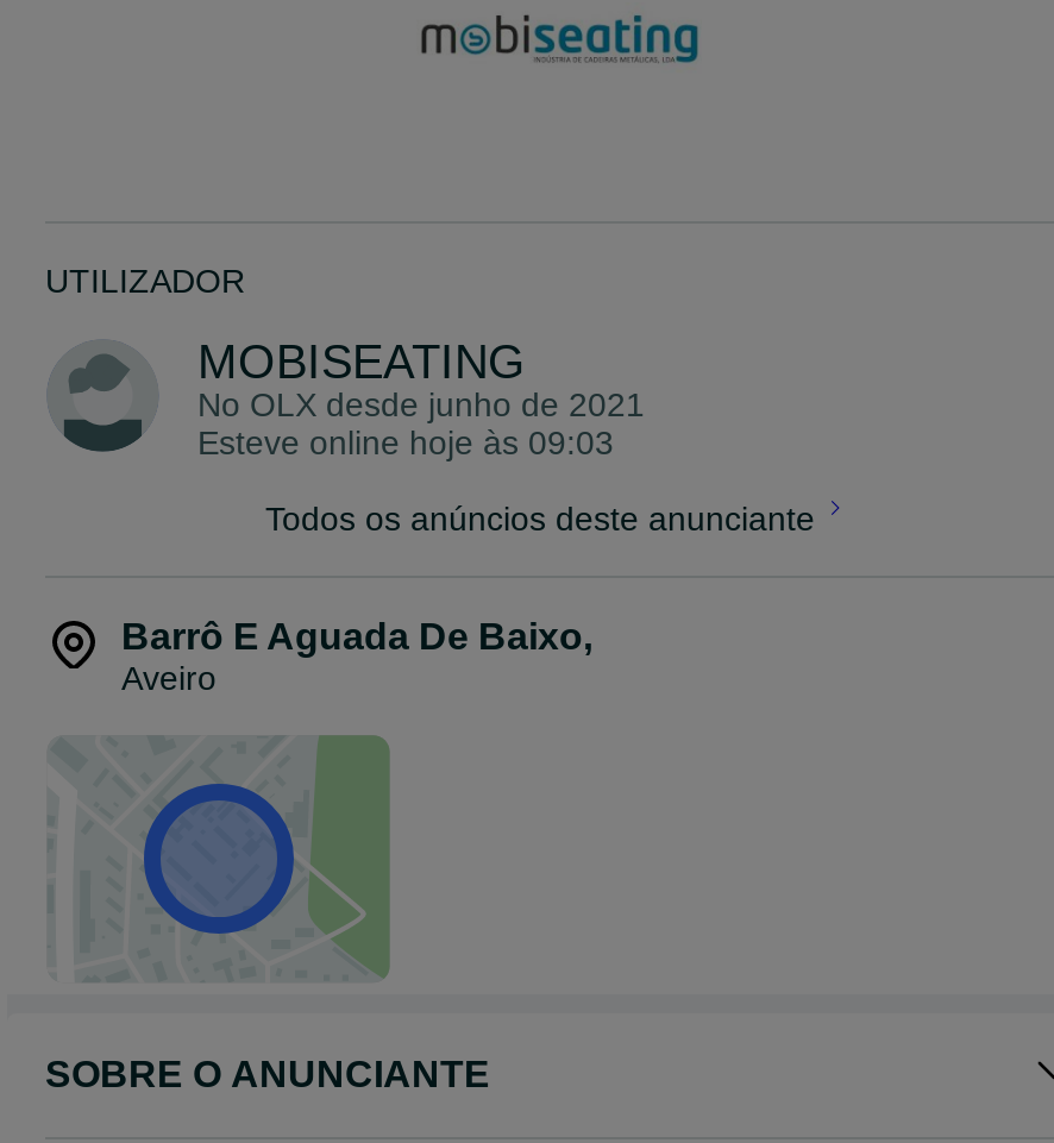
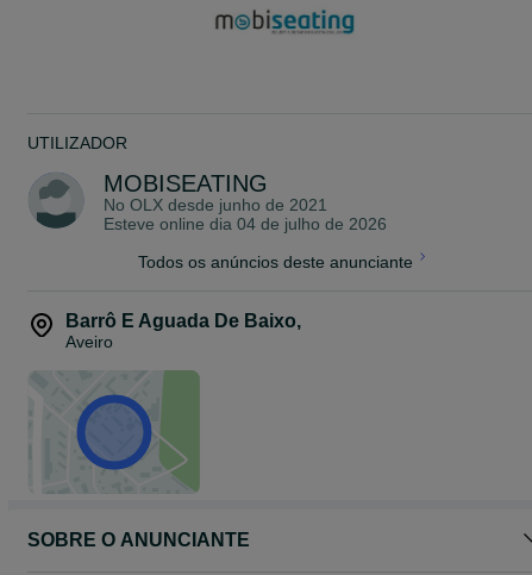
[197,423,614,461] Esteve online hoje às 09:03 -> [104,214,387,233] Esteve online dia 04 de julho de 2026

